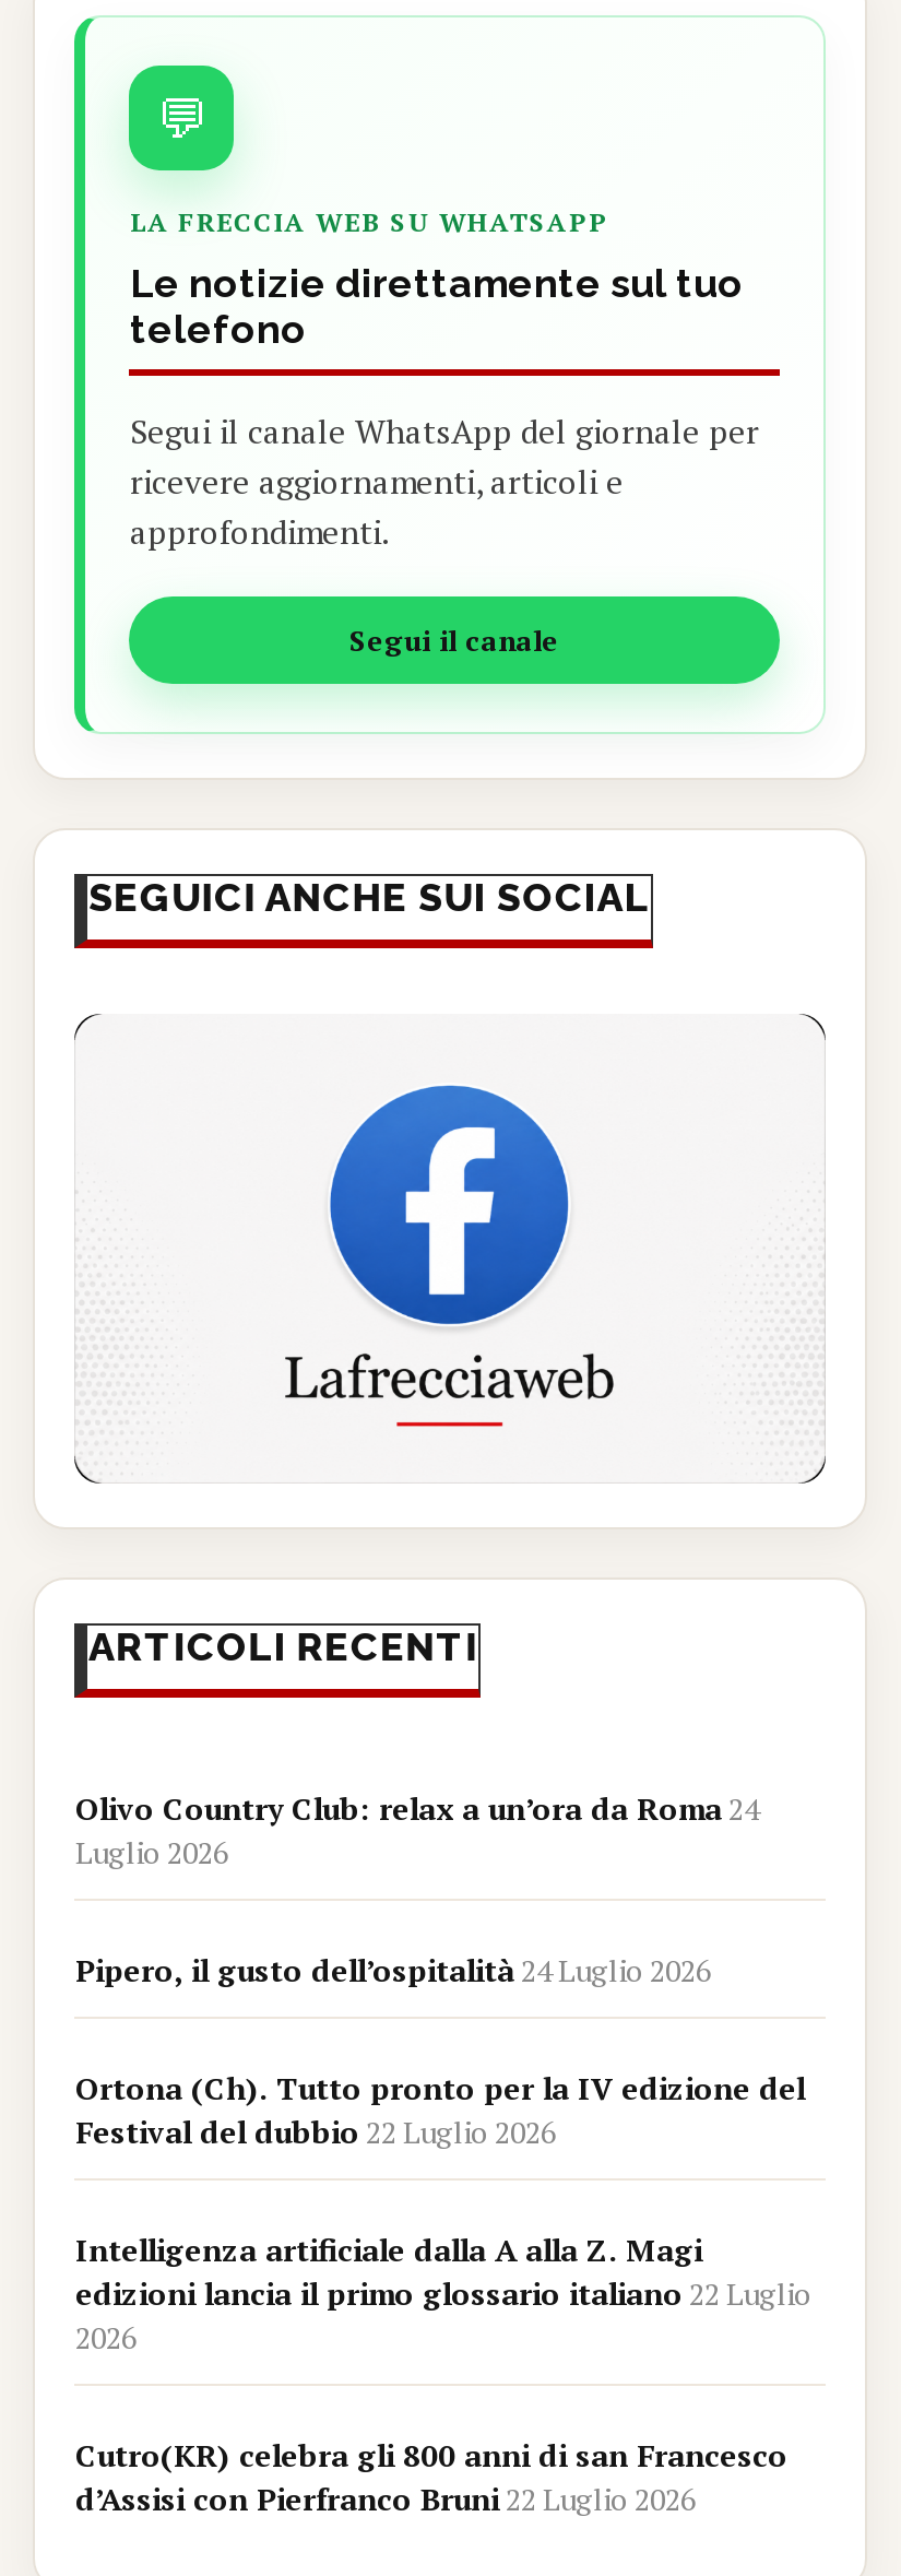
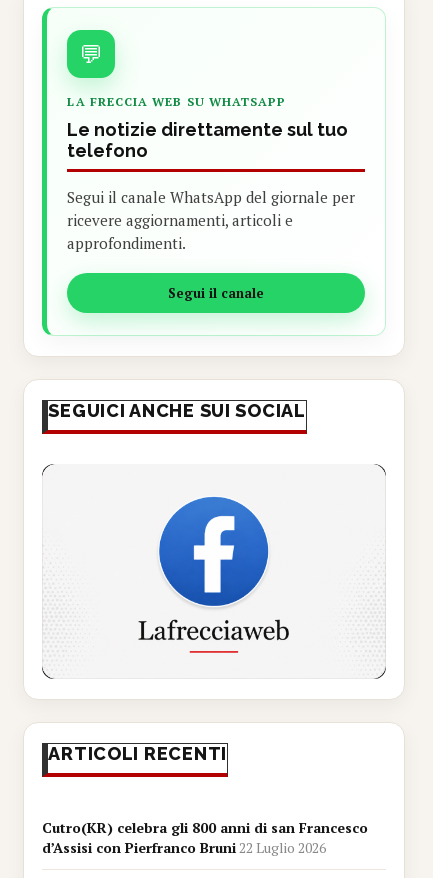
[75,1787,811,2357] Olivo Country Club: relax a un’ora da Roma 24 | Luglio 2026 | Pipero, il gusto dell’ospitalità 24 Luglio 2026 | Ortona (Ch). Tutto pronto per la IV edizione del | Festival del dubbio 22 Luglio 2026 | Intelligenza artificiale dalla A alla Z. Magi | edizioni lancia il primo glossario italiano 22 Luglio | 2026 -> none

